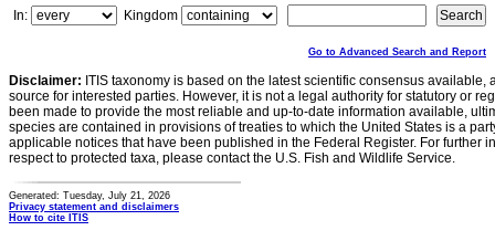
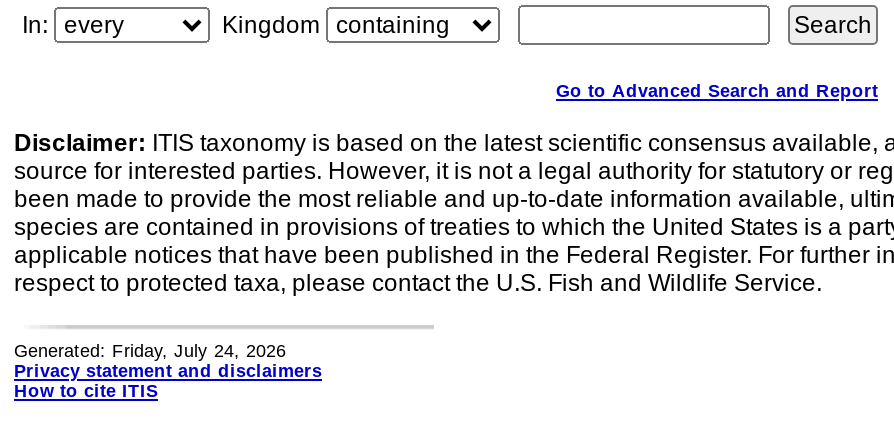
[9,190,170,201] Generated: Tuesday, July 21, 2026 -> [14,341,286,361] Generated: Friday, July 24, 2026

